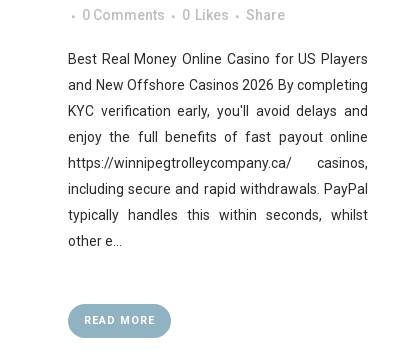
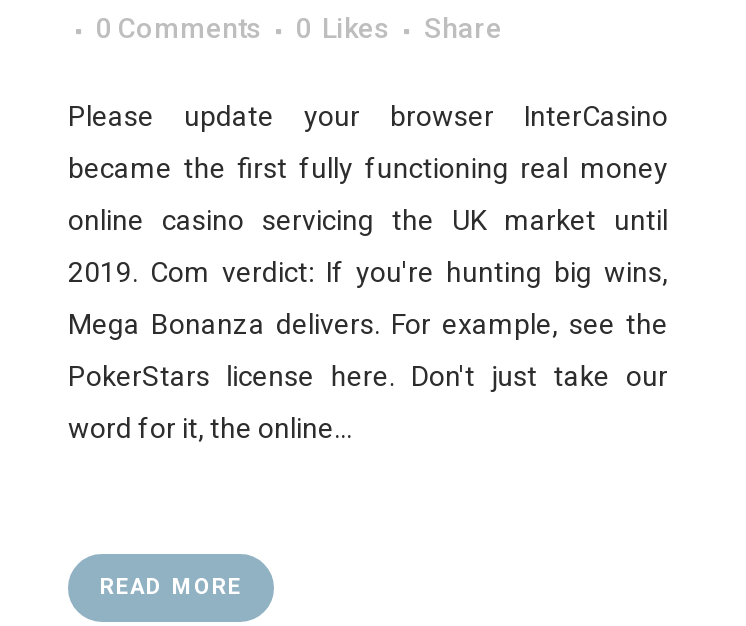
[68,51,368,249] Best Real Money Online Casino for US Players | and New Offshore Casinos 2026 By completing | KYC verification early, you'll avoid delays and | enjoy the full benefits of fast payout online | https://winnipegtrolleycompany.ca/ casinos, | including secure and rapid withdrawals. PayPal | typically handles this within seconds, whilst | other e... -> [68,100,668,444] Please update your browser InterCasino | became the first fully functioning real money | online casino servicing the UK market until | 2019. Com verdict: If you're hunting big wins, | Mega Bonanza delivers. For example, see the | PokerStars license here. Don't just take our | word for it, the online...

